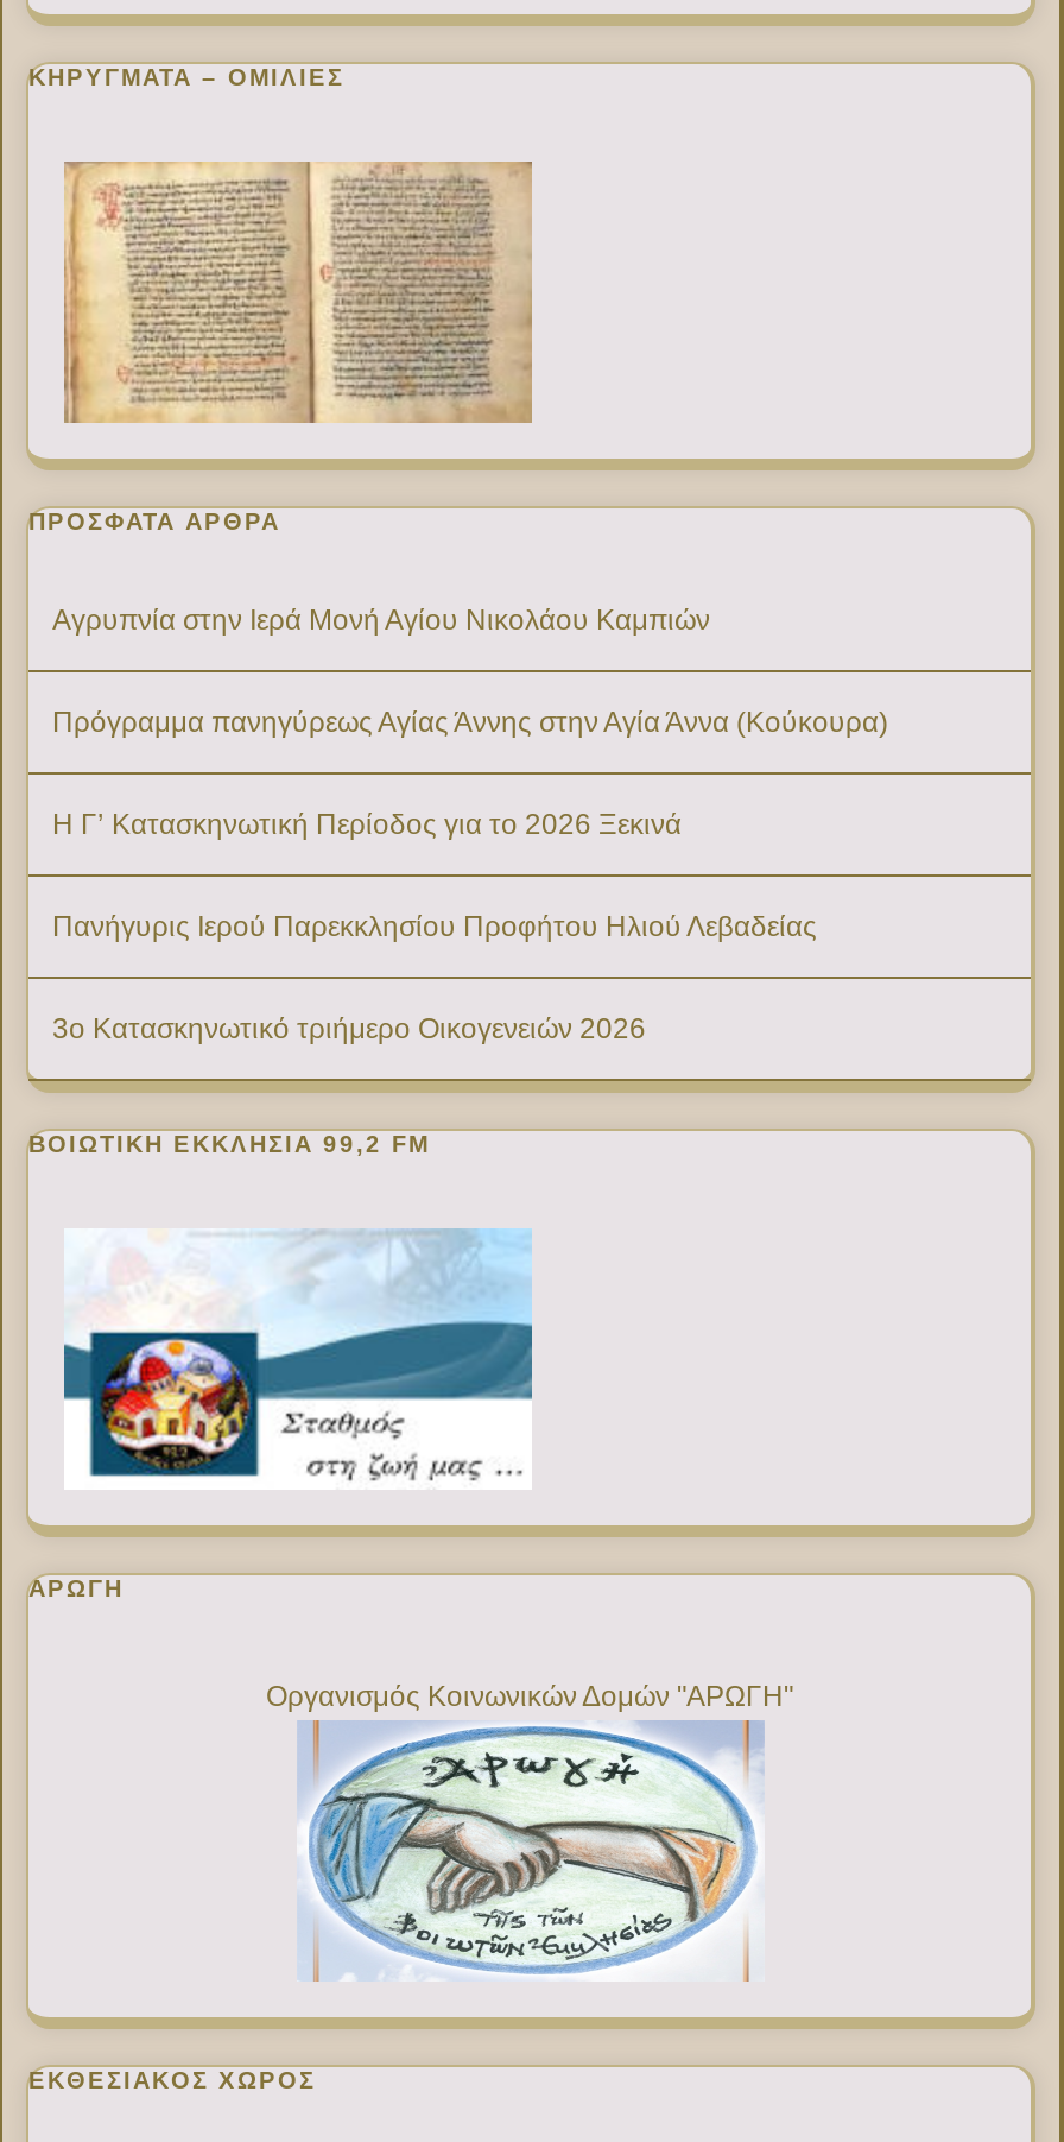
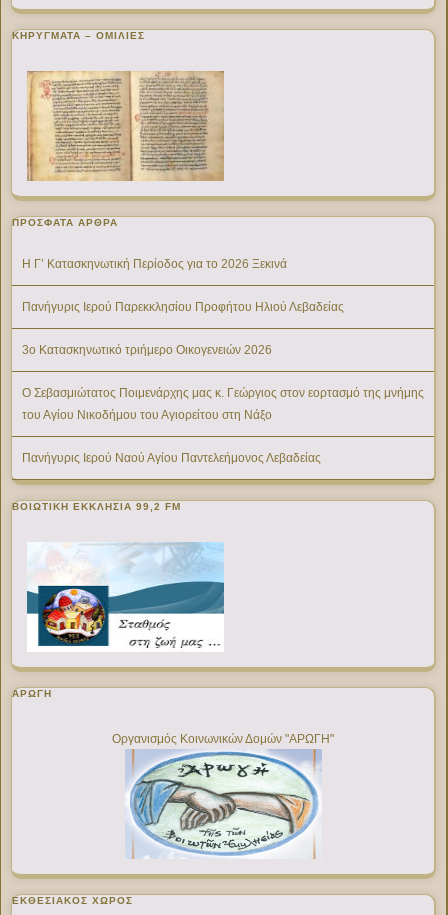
[52,603,888,738] Αγρυπνία στην Ιερά Μονή Αγίου Νικολάου Καμπιών | Πρόγραμμα πανηγύρεως Αγίας Άννης στην Αγία Άννα (Κούκουρα) -> none
moved [52,807,817,942] -> [22,257,344,314]: Η Γ’ Κατασκηνωτική Περίοδος για το 2026 Ξεκινά | Πανήγυρις Ιερού Παρεκκλησίου Προφήτου Ηλιού Λεβαδείας
none -> [22,386,424,465] Ο Σεβασμιώτατος Ποιμενάρχης μας κ. Γεώργιος στον εορτασμό της μνήμης | του Αγίου Νικοδήμου του Αγιορείτου στη Νάξο | Πανήγυρις Ιερού Ναού Αγίου Παντελεήμονος Λεβαδείας

